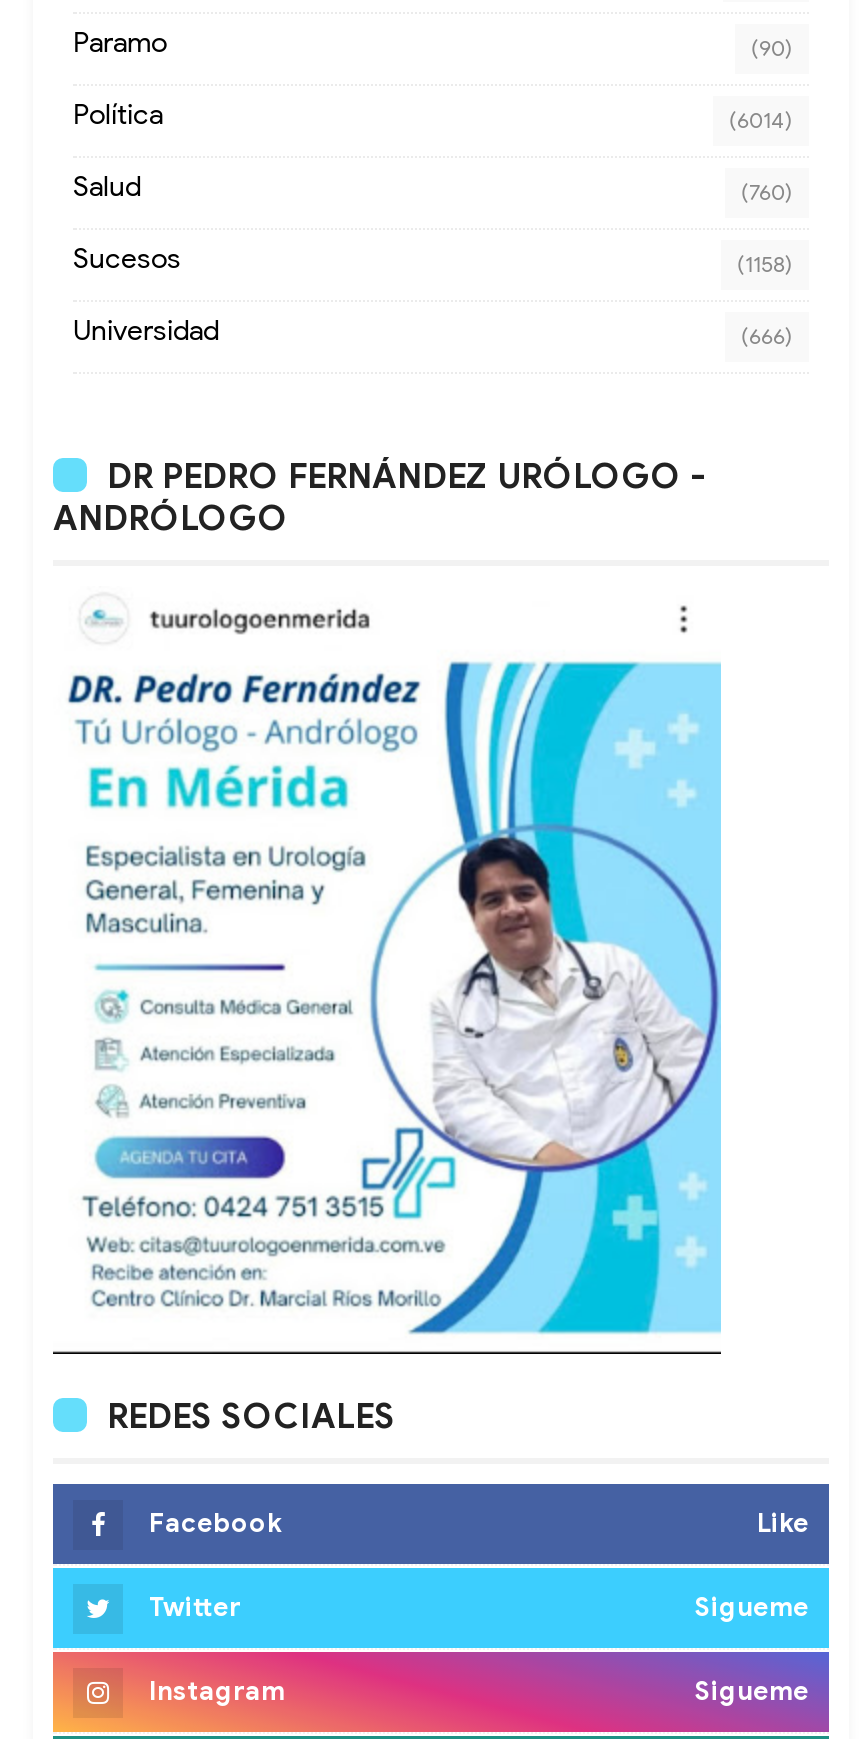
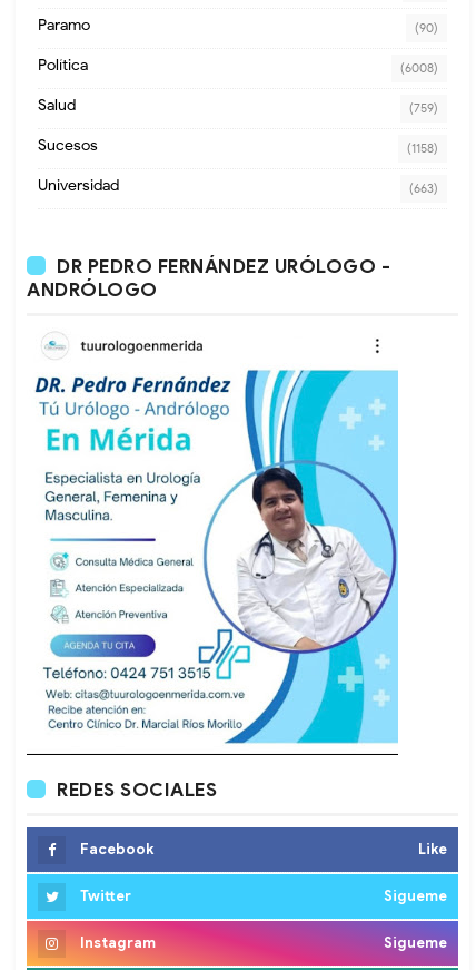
[729,106,793,134] (6014) -> [400,60,438,76] (6008)
[741,178,793,206] (760) -> [409,100,438,116] (759)
[741,322,793,350] (666) -> [409,181,438,196] (663)

